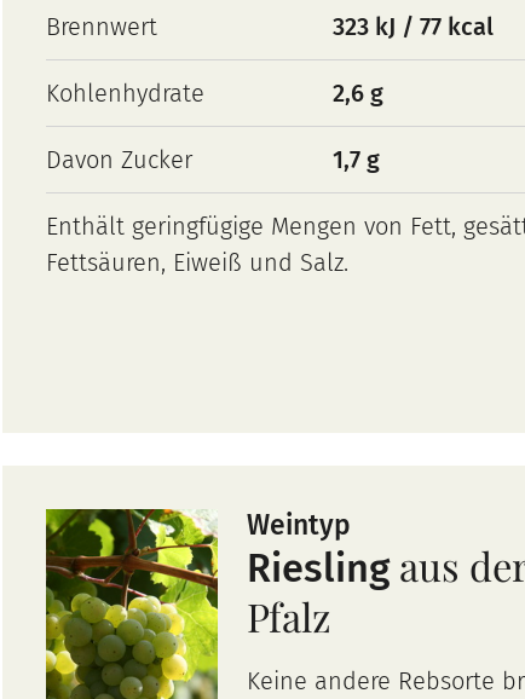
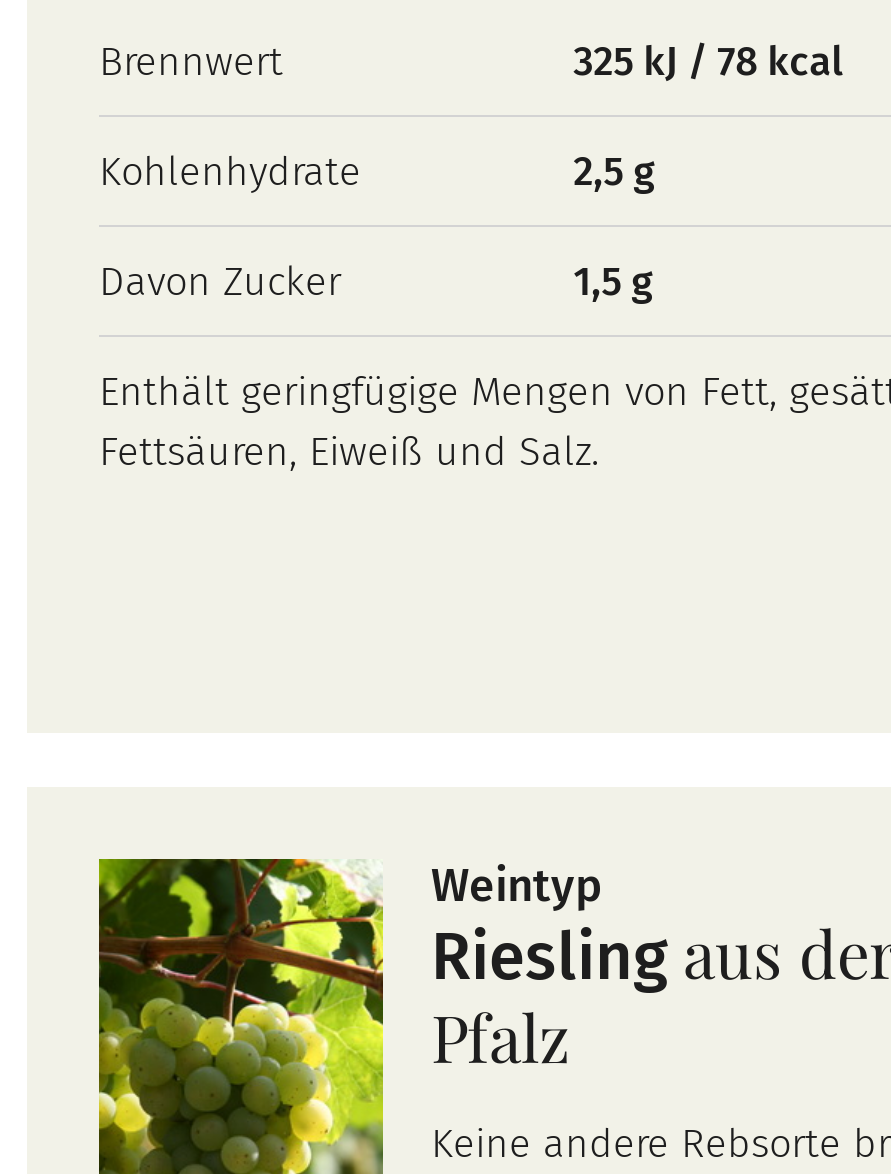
[333,12,494,41] 323 kJ / 77 kcal -> [573,38,843,86] 325 kJ / 78 kcal
[333,79,384,108] 2,6 g -> [573,148,655,196] 2,5 g
[333,145,380,174] 1,7 g -> [573,258,653,306] 1,5 g

